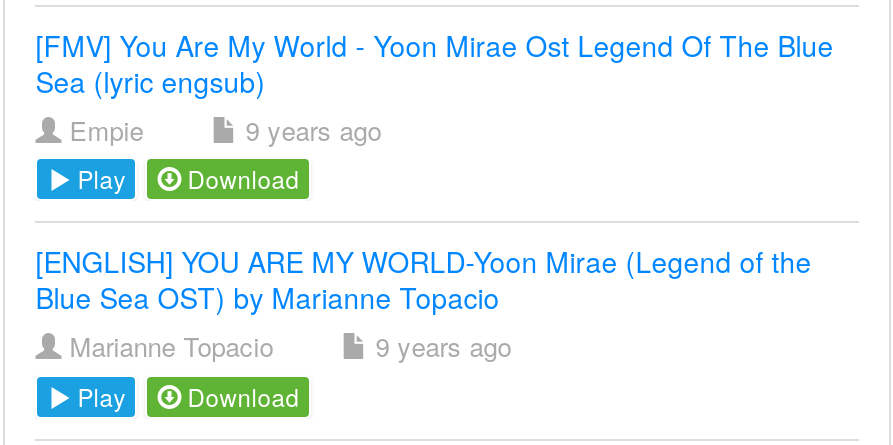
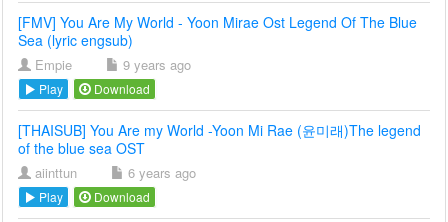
[35,242,811,366] [ENGLISH] YOU ARE MY WORLD-Yoon Mirae (Legend of the | Blue Sea OST) by Marianne Topacio | Marianne Topacio | 9 years ago -> [18,120,421,182] [THAISUB] You Are my World -Yoon Mi Rae (윤미래)The legend | of the blue sea OST | aiinttun | 6 years ago

